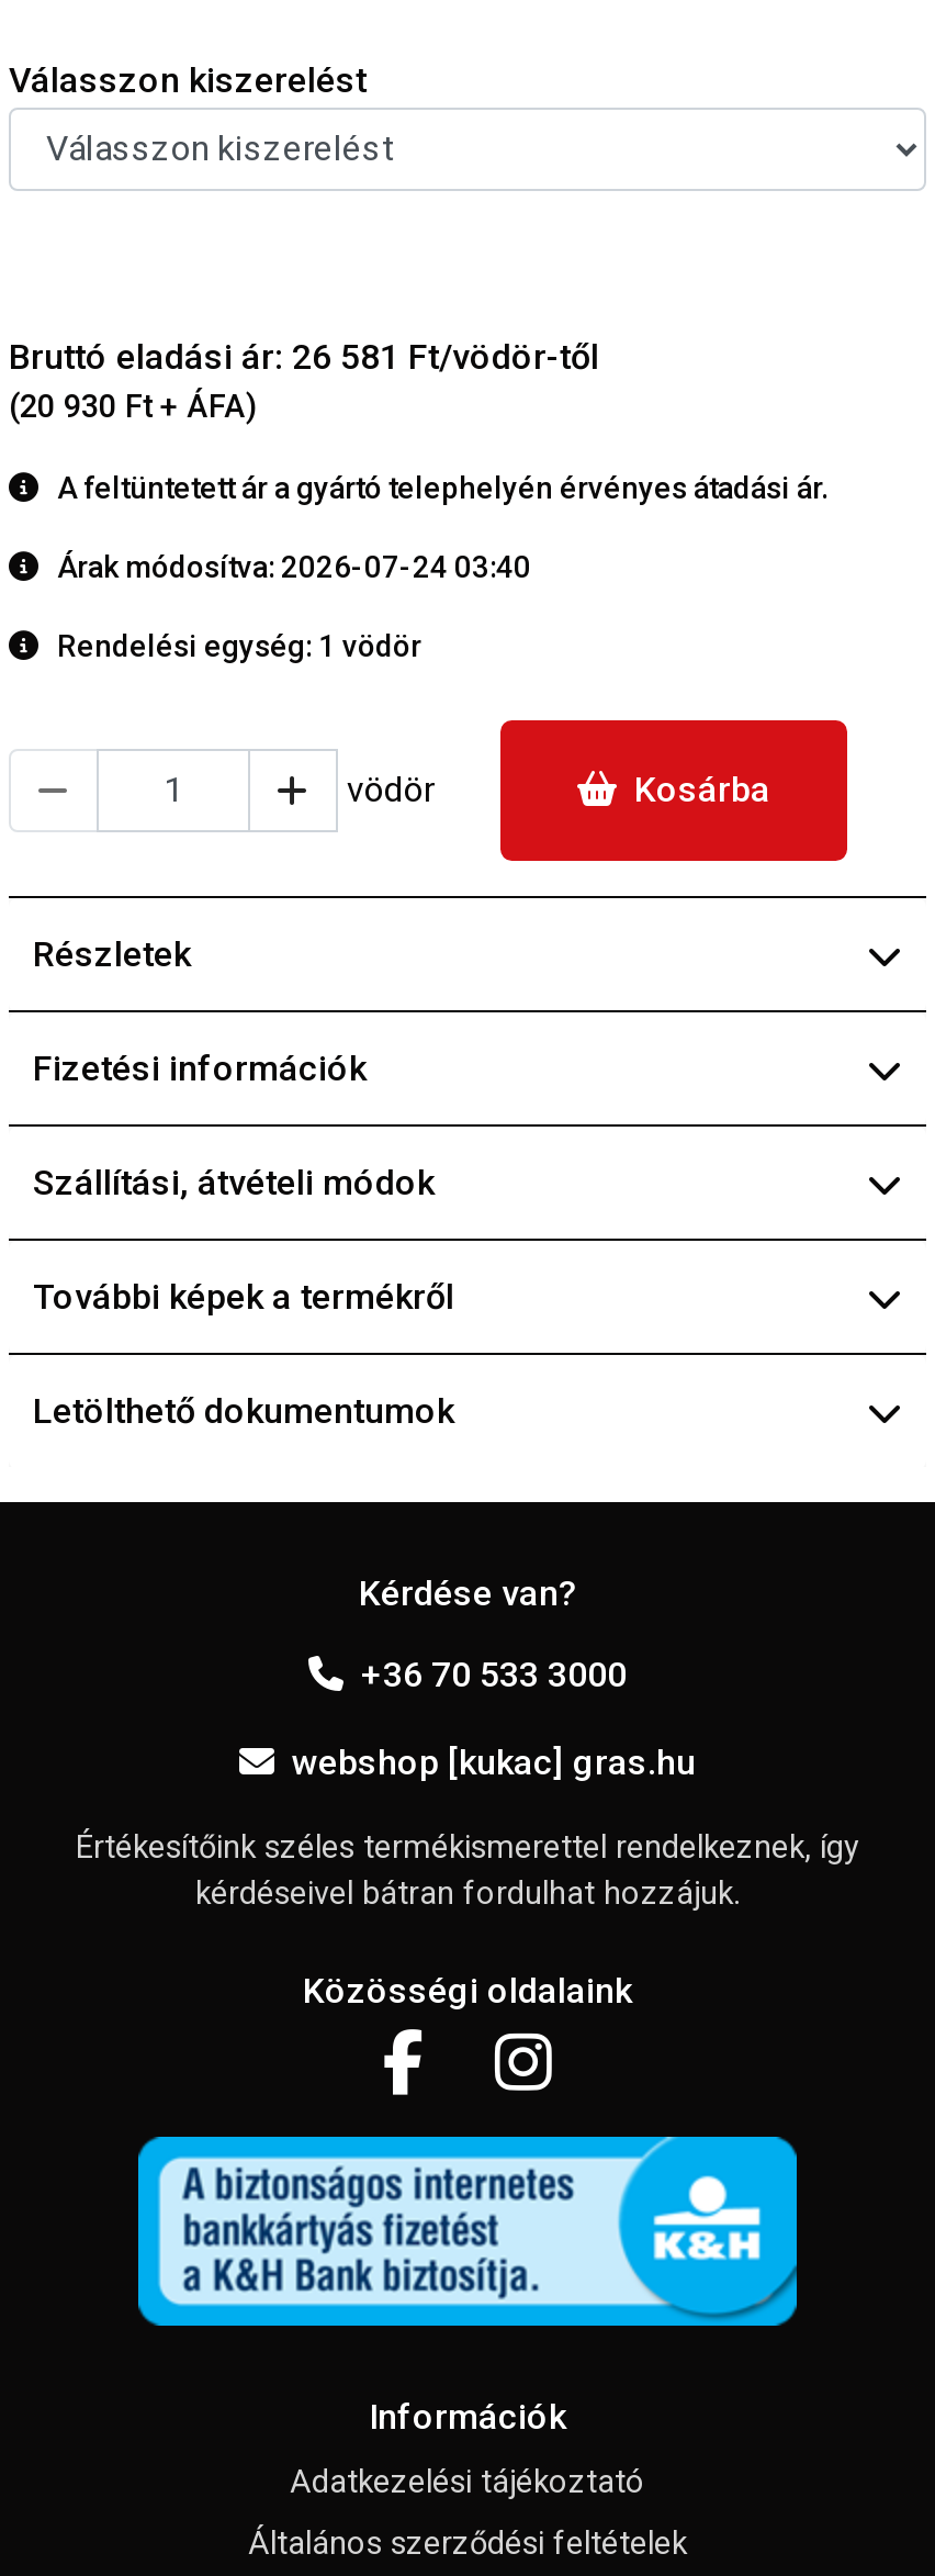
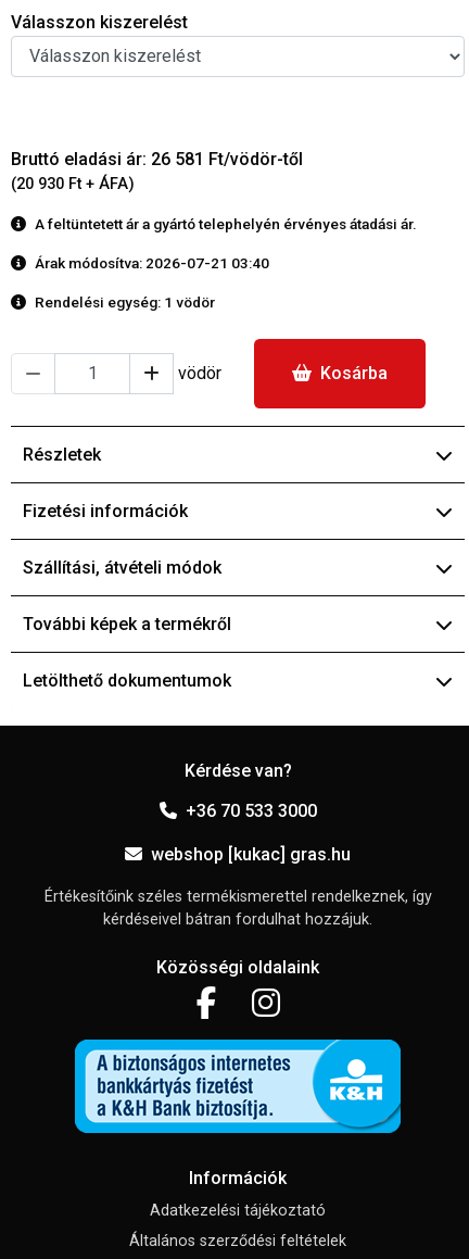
[57,548,531,583] Árak módosítva: 2026-07-24 03:40 -> [35,254,269,271] Árak módosítva: 2026-07-21 03:40

